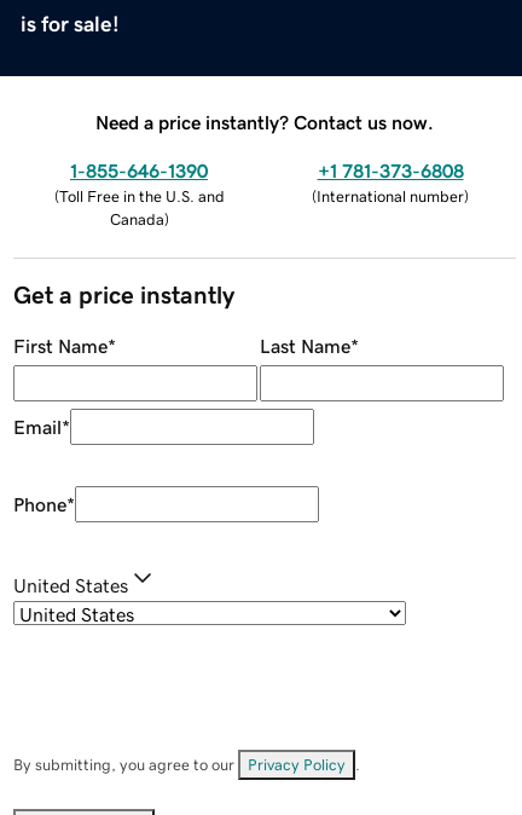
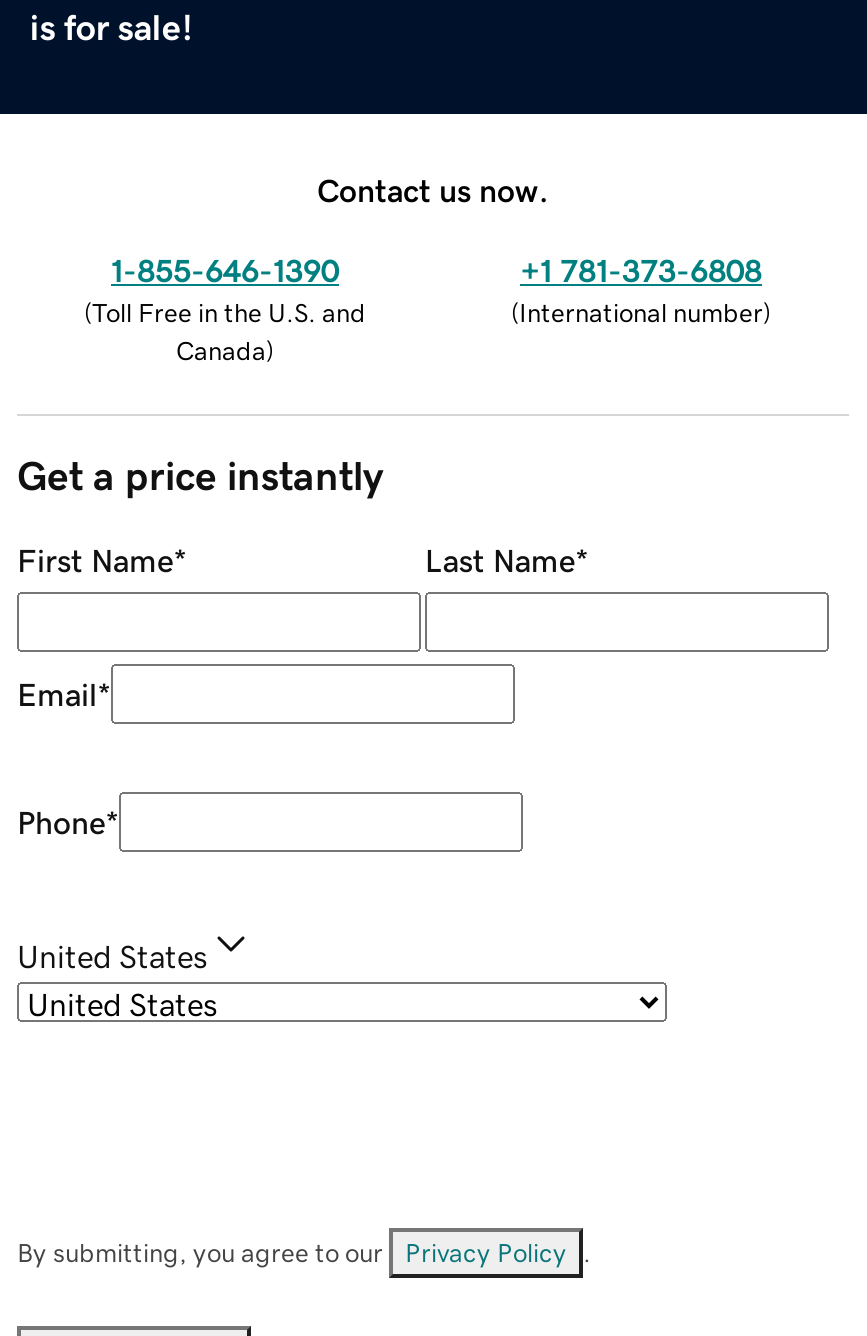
[95,112,434,131] Need a price instantly? Contact us now. -> [317,173,549,205] Contact us now.

